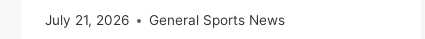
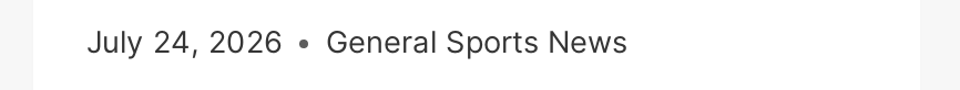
[45,12,285,28] July 21, 2026 General Sports News -> [86,25,627,60] July 24, 2026 General Sports News

